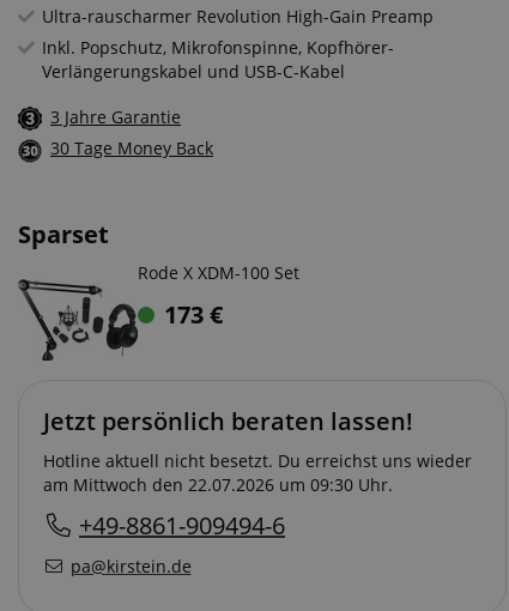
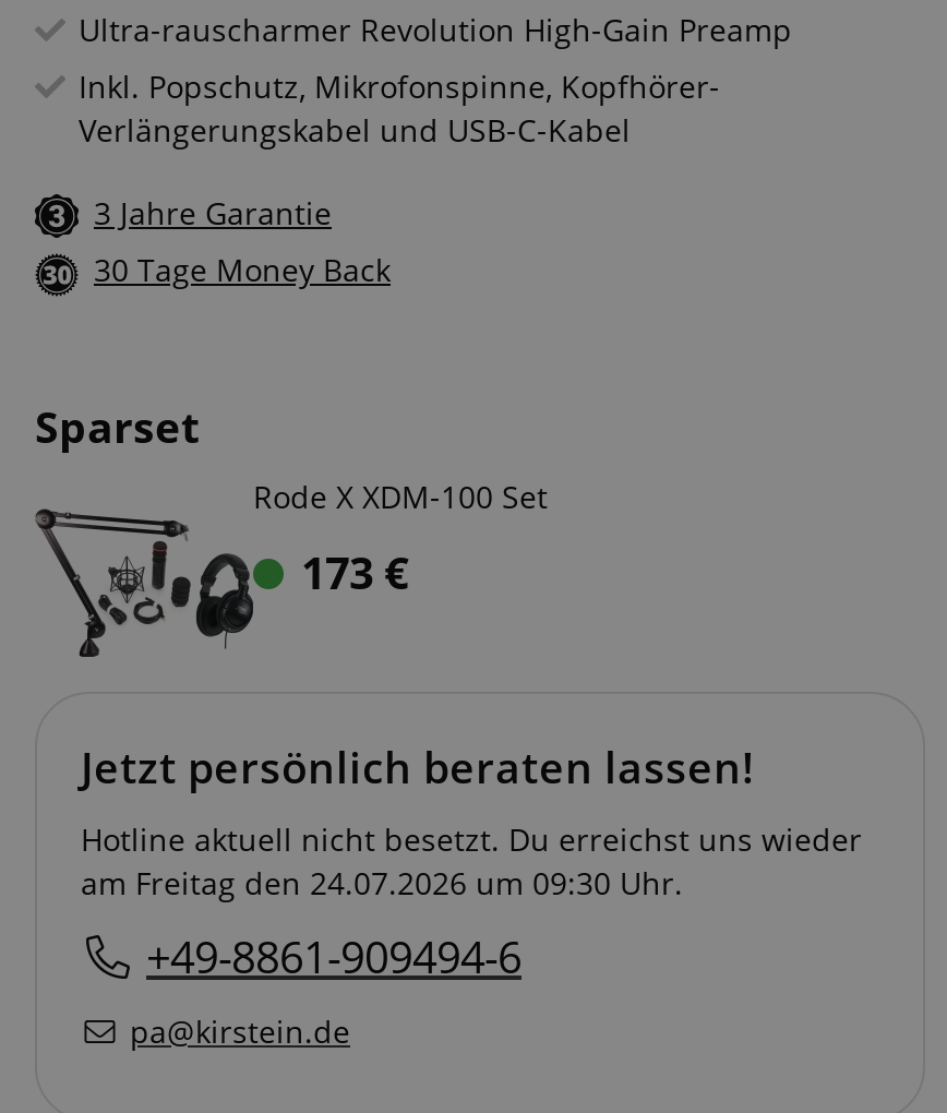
[43,473,393,496] am Mittwoch den 22.07.2026 um 09:30 Uhr. -> [81,861,683,903] am Freitag den 24.07.2026 um 09:30 Uhr.

